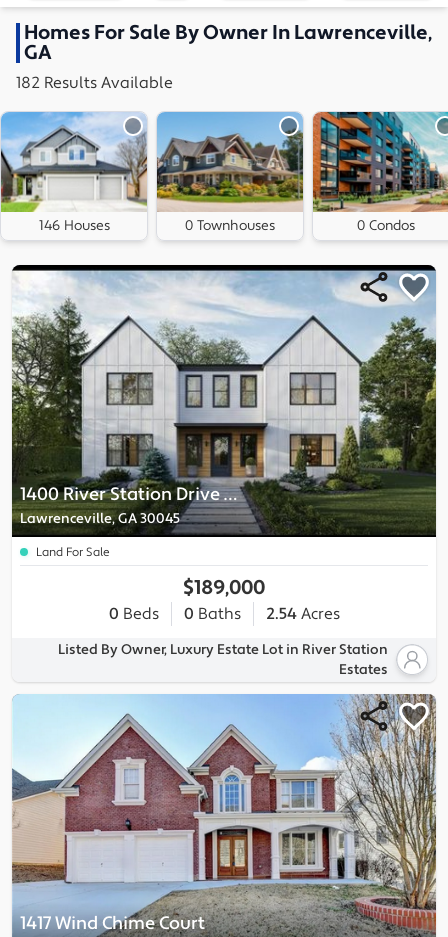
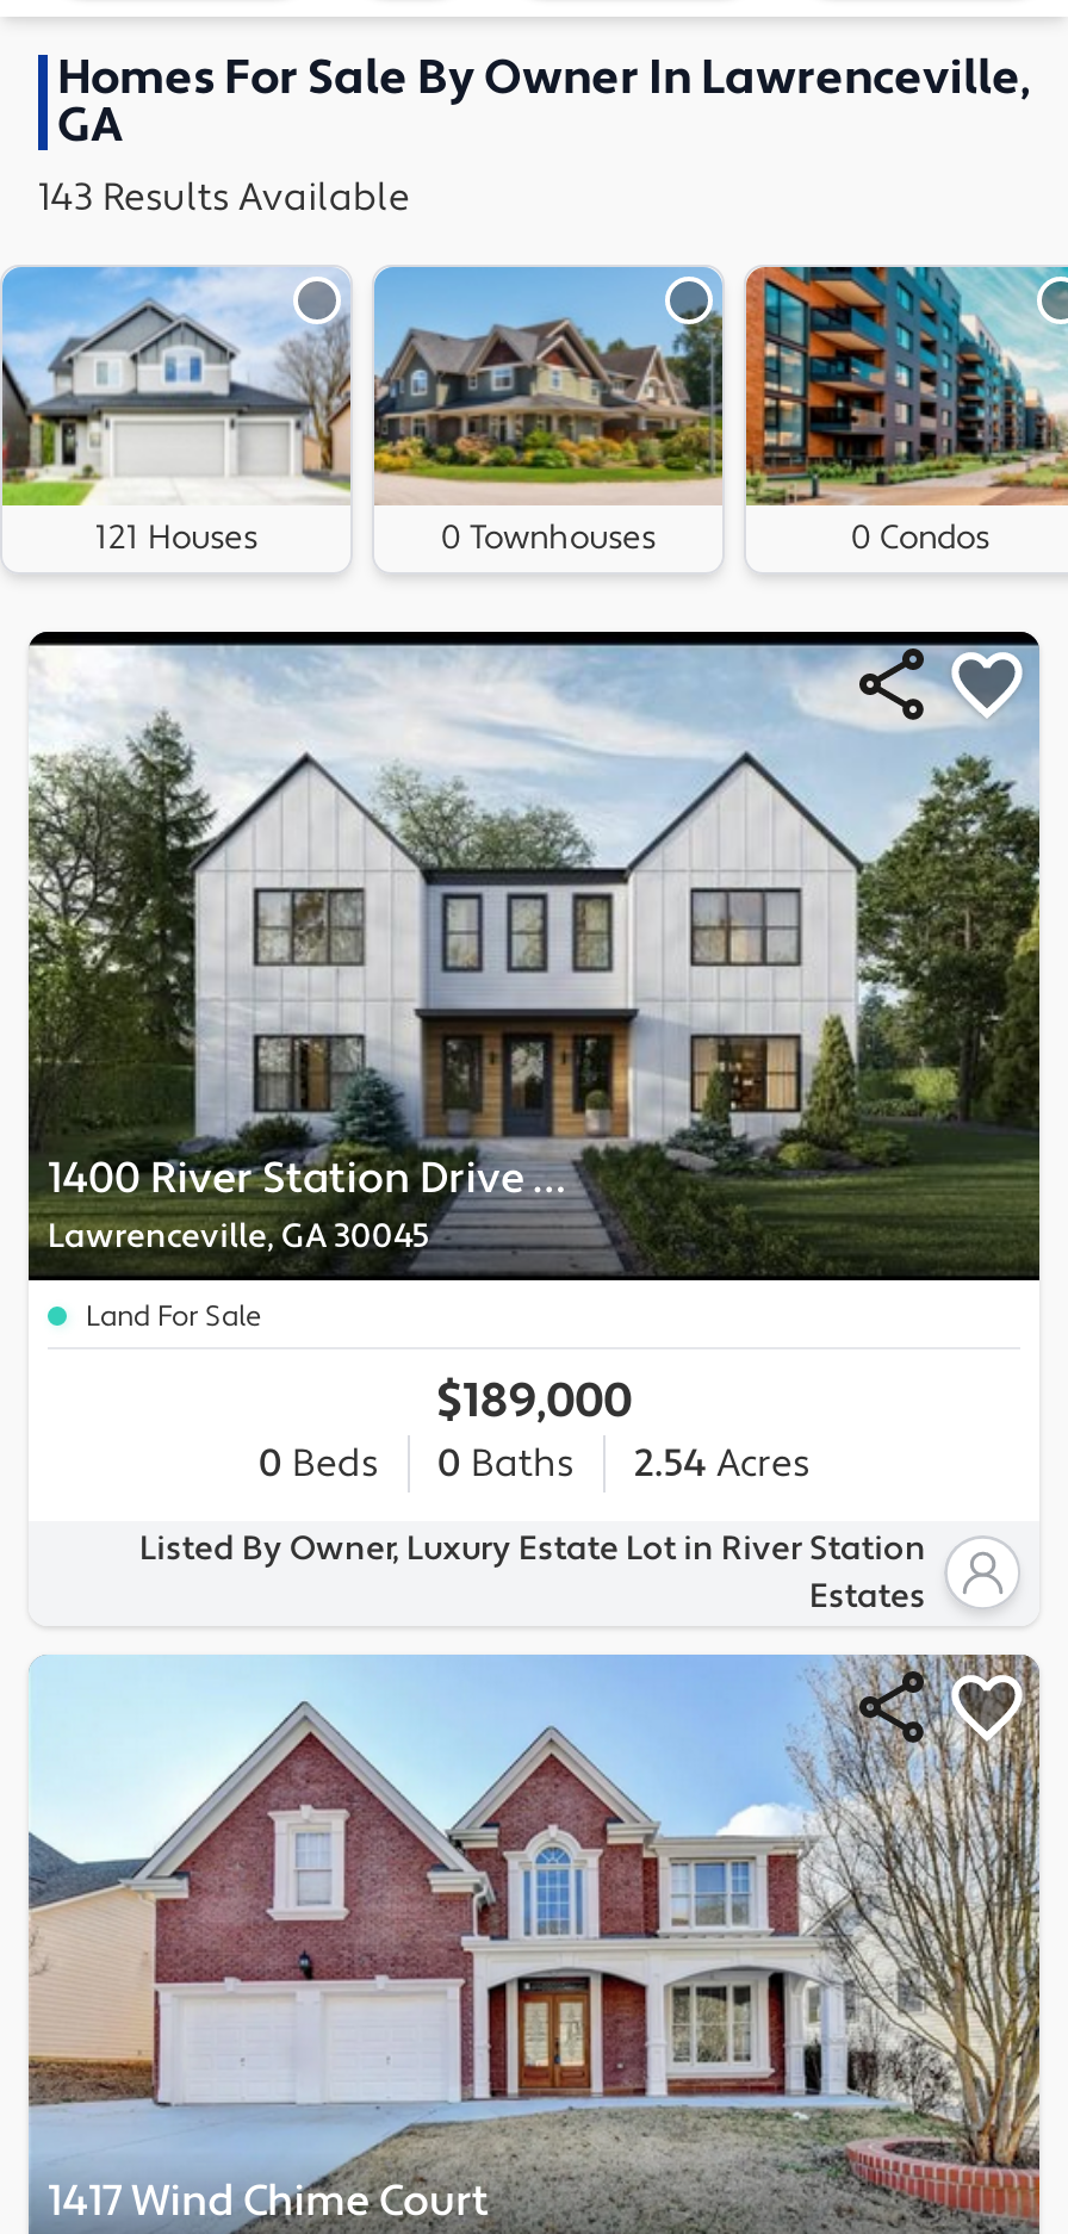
[16,73,173,93] 182 Results Available -> [38,174,410,222] 143 Results Available
[38,217,109,235] 146 Houses -> [95,517,257,560] 121 Houses

